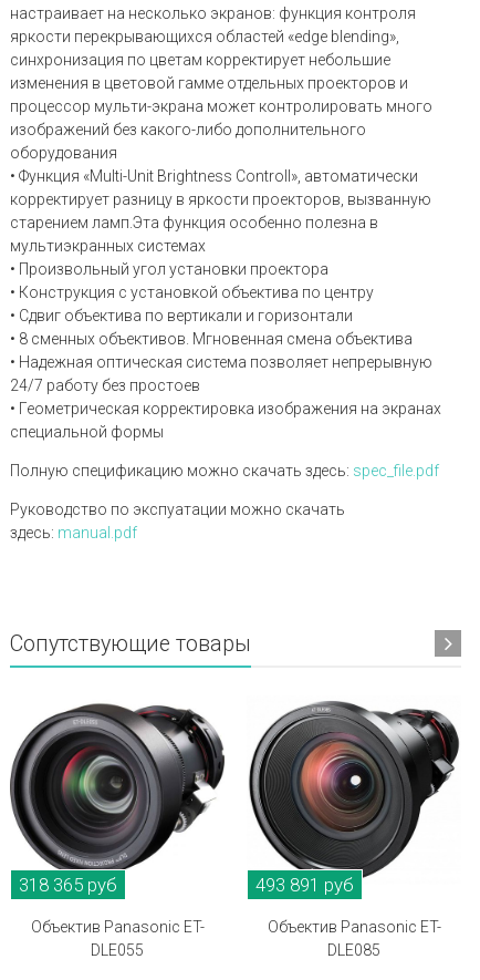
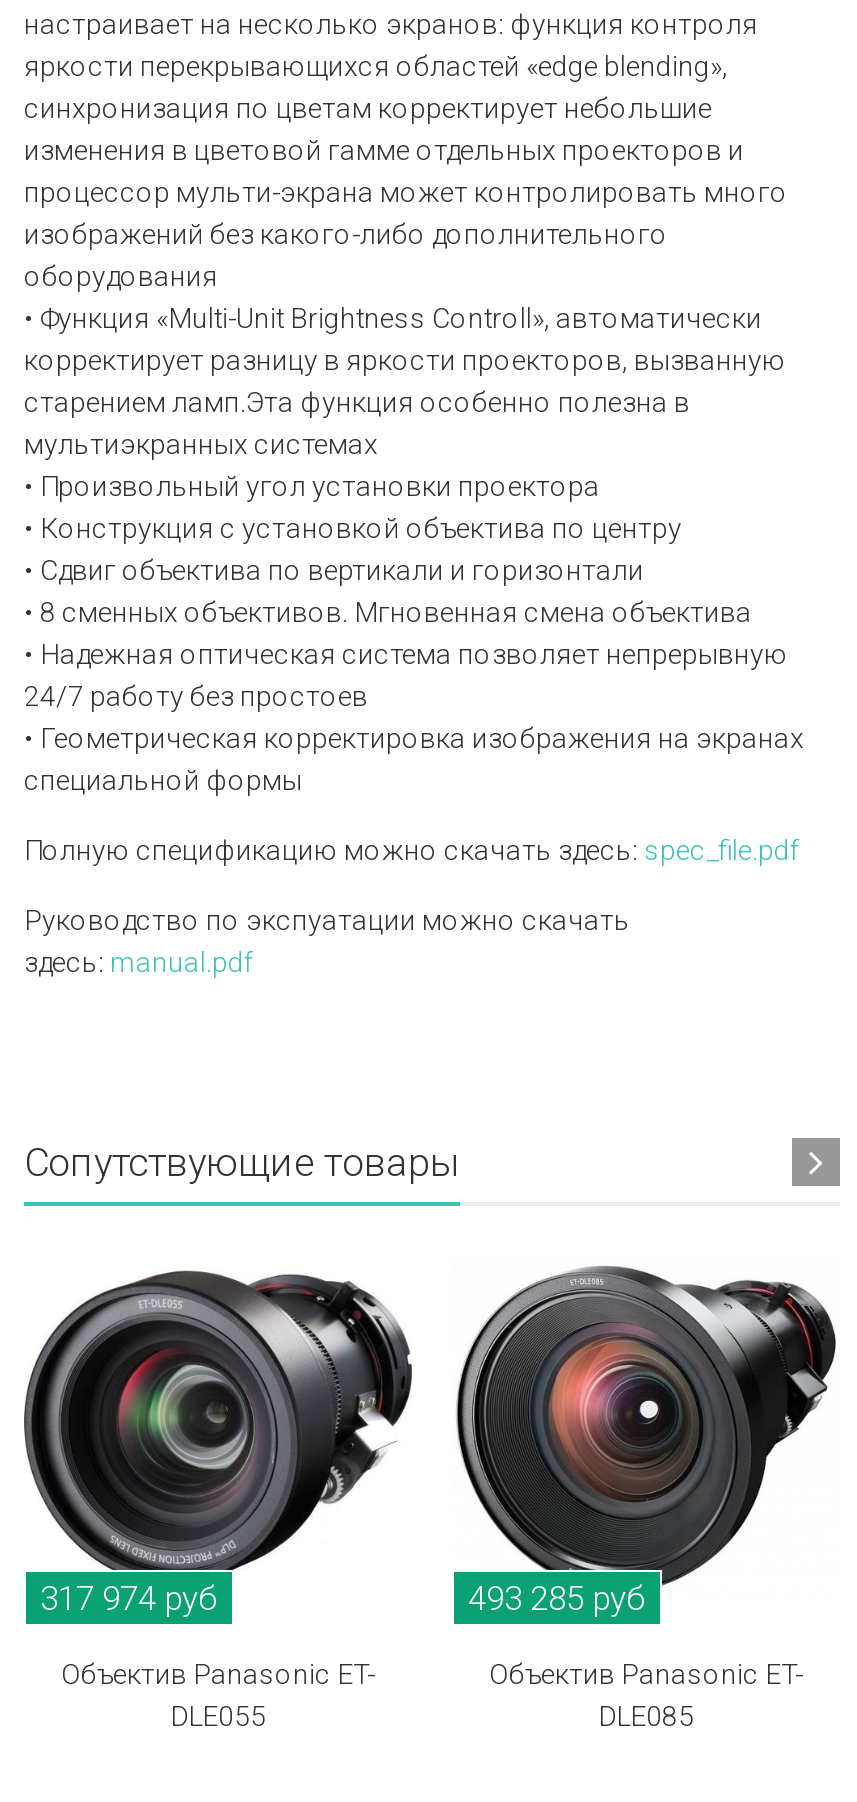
[19,873,117,896] 318 365 руб -> [40,1577,218,1617] 317 974 руб
[255,873,354,896] 493 891 руб -> [468,1577,646,1617] 493 285 руб

